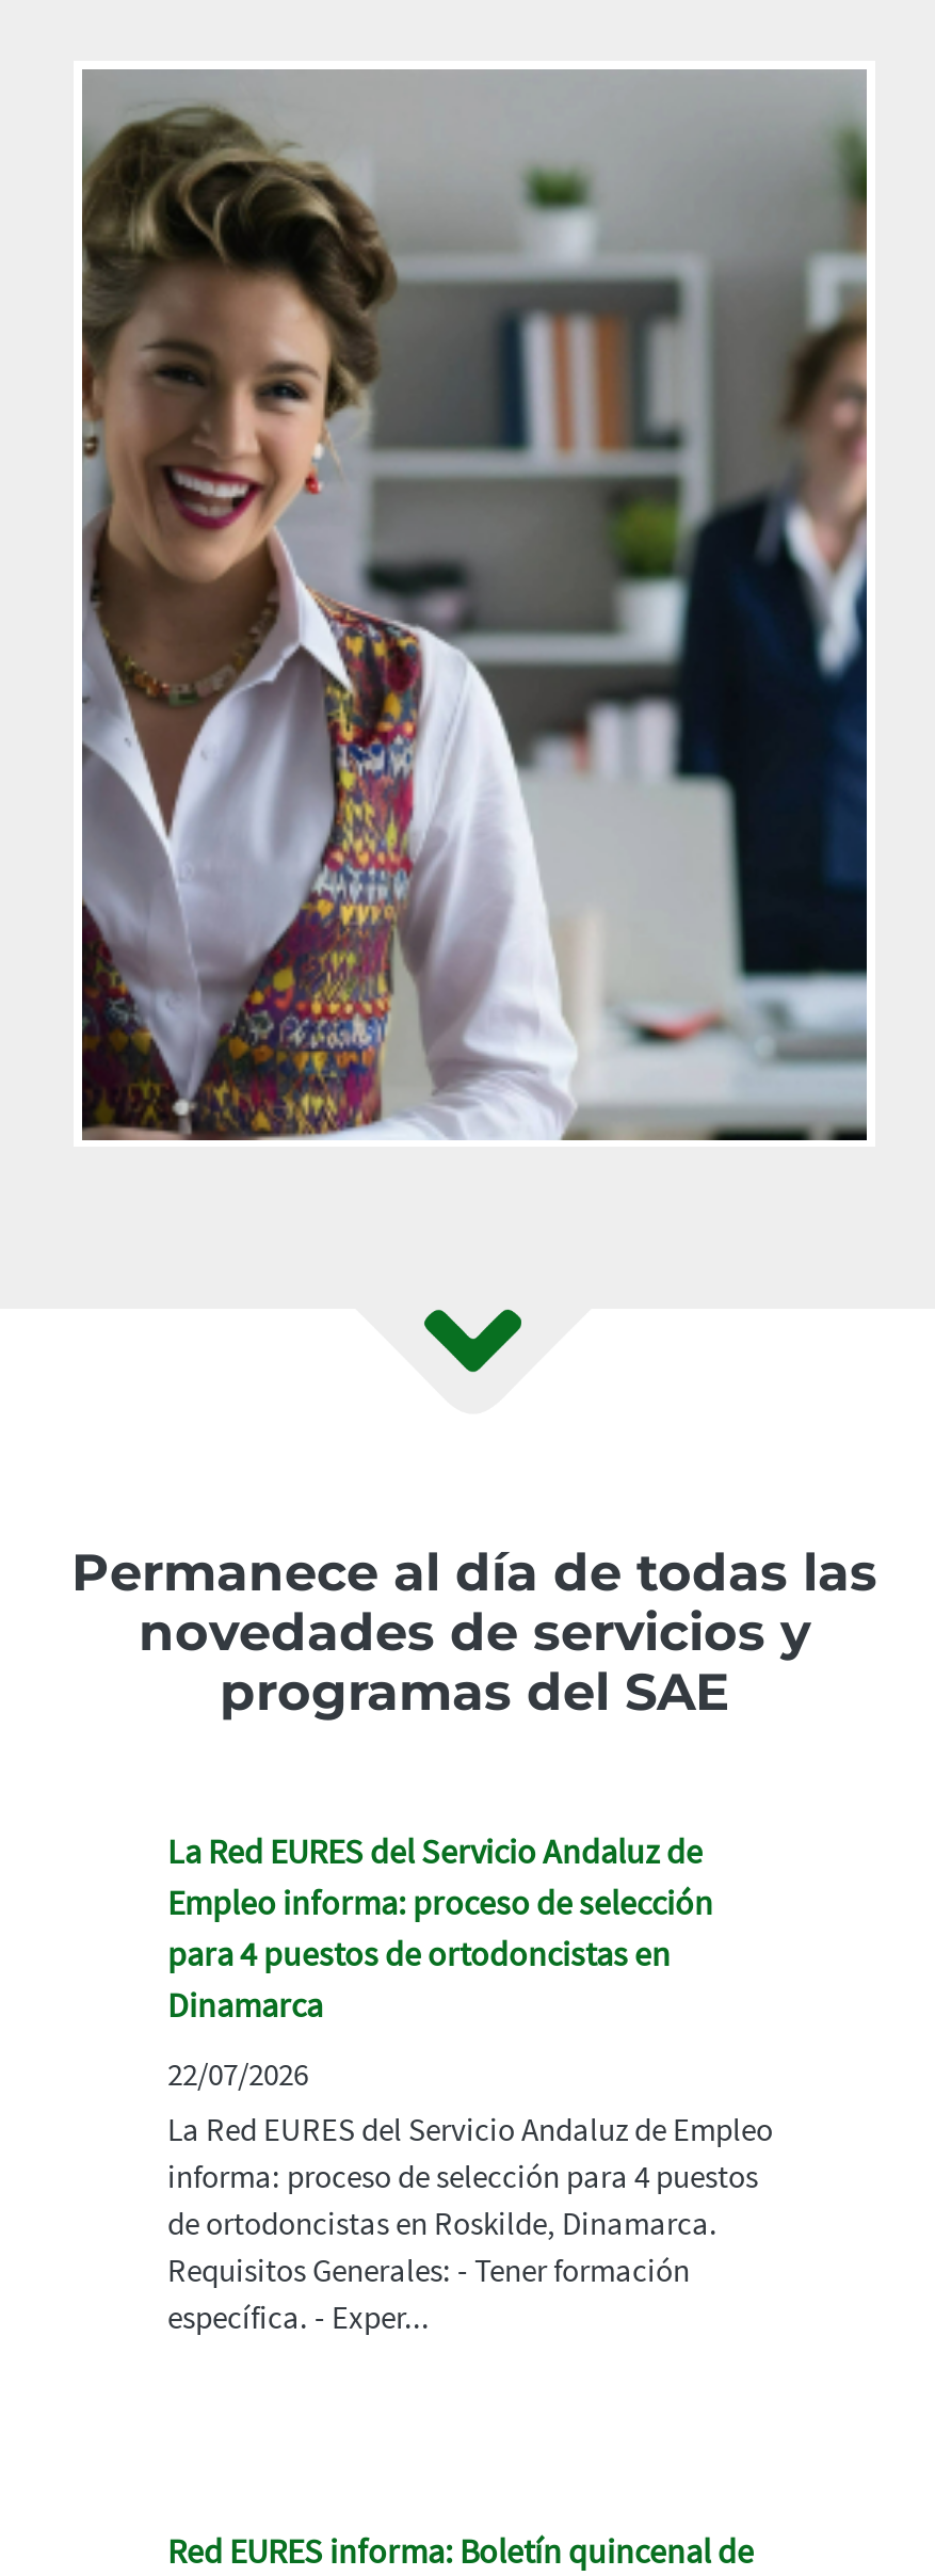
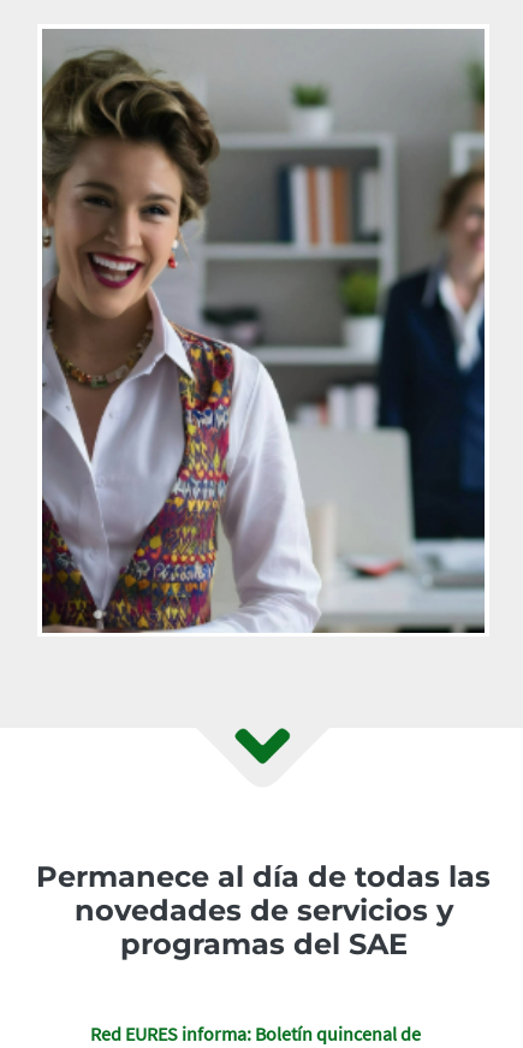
[167,1829,773,2337] La Red EURES del Servicio Andaluz de | Empleo informa: proceso de selección | para 4 puestos de ortodoncistas en | Dinamarca | 22/07/2026 | La Red EURES del Servicio Andaluz de Empleo | informa: proceso de selección para 4 puestos | de ortodoncistas en Roskilde, Dinamarca. | Requisitos Generales: - Tener formación | específica. - Exper... -> none

